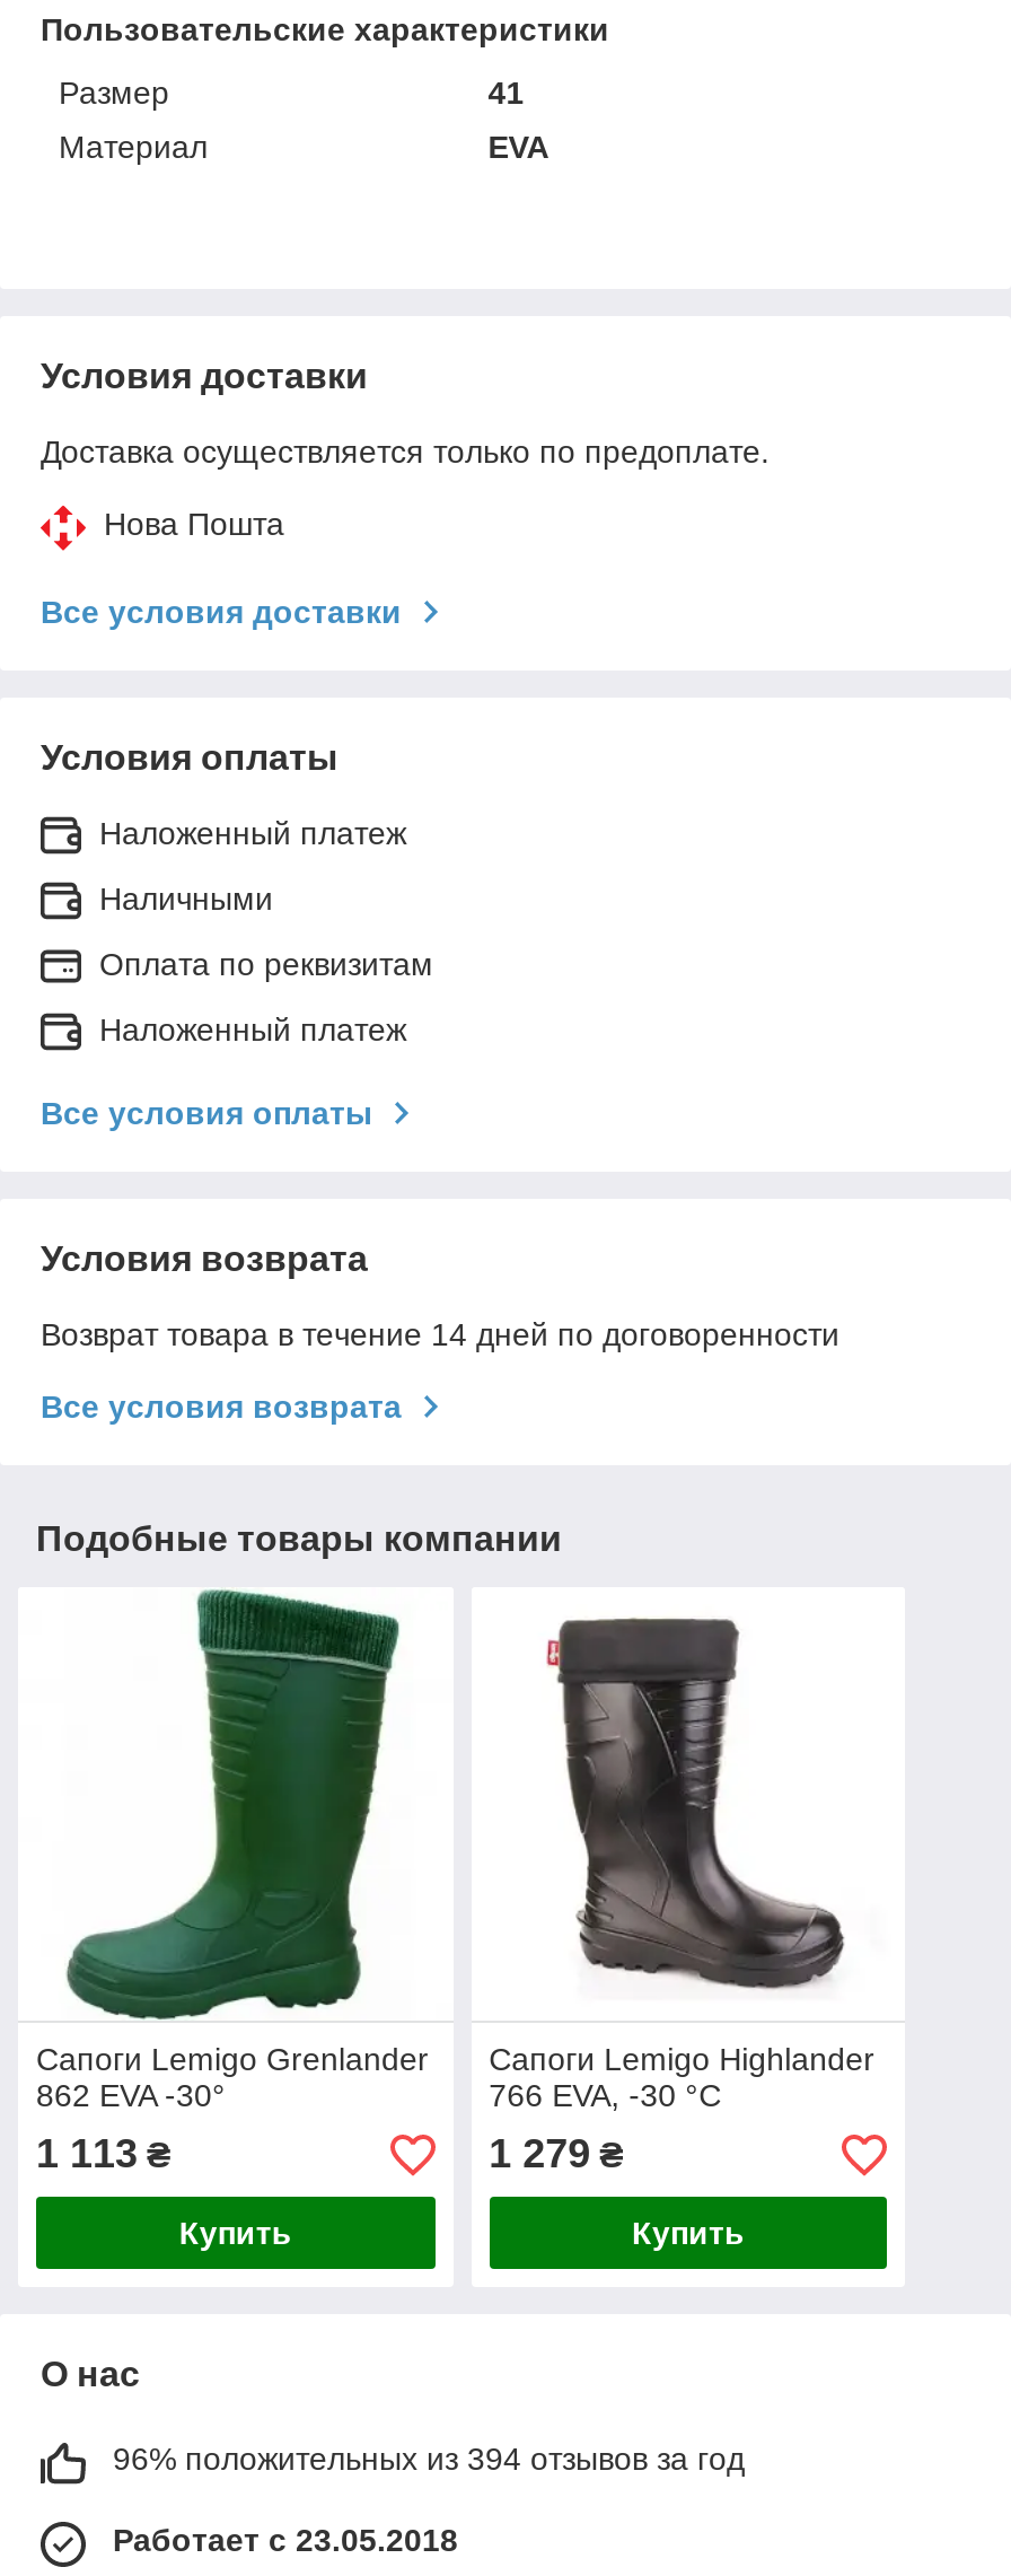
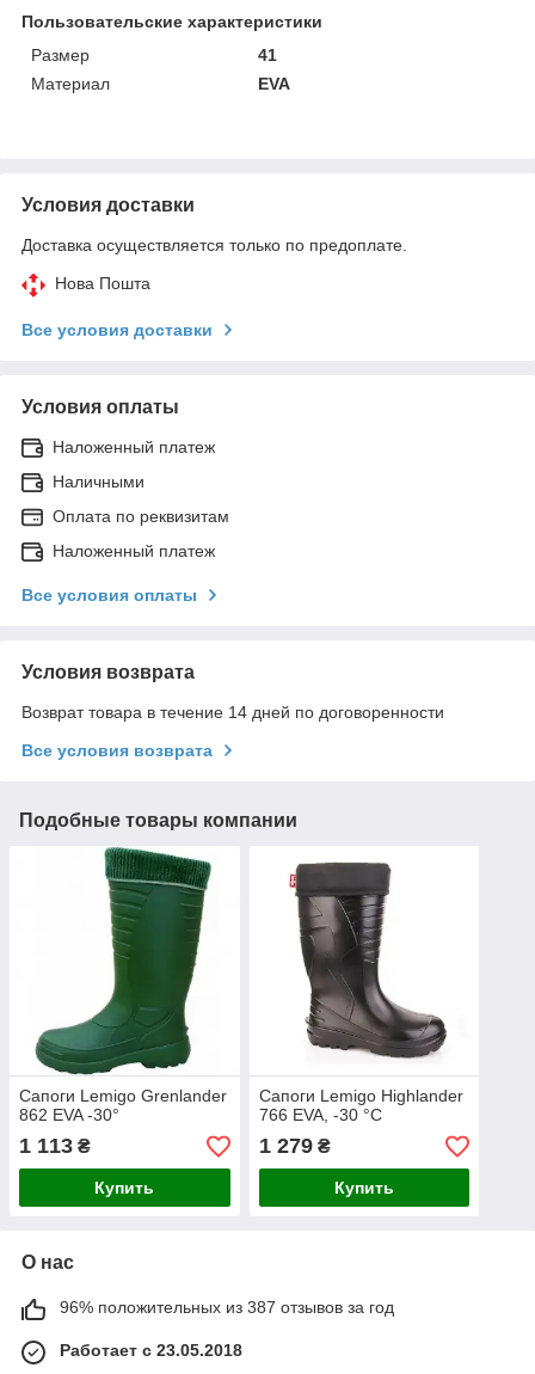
[113,2441,745,2478] 96% положительных из 394 отзывов за год -> [60,1298,394,1317] 96% положительных из 387 отзывов за год

